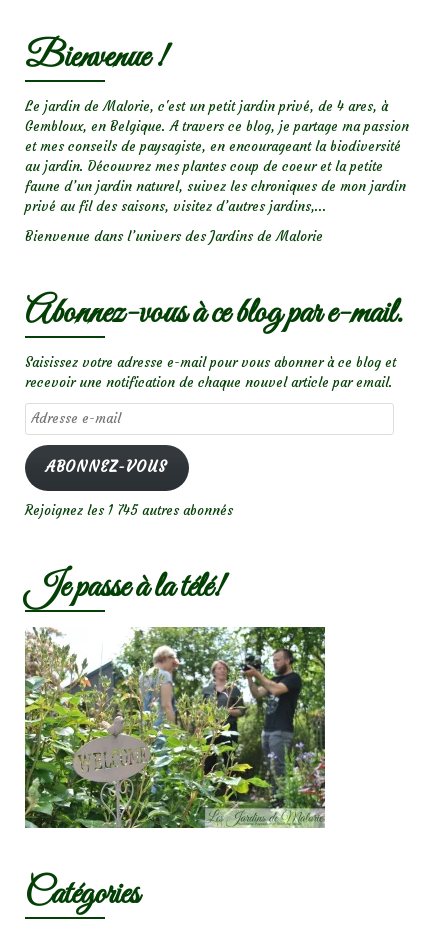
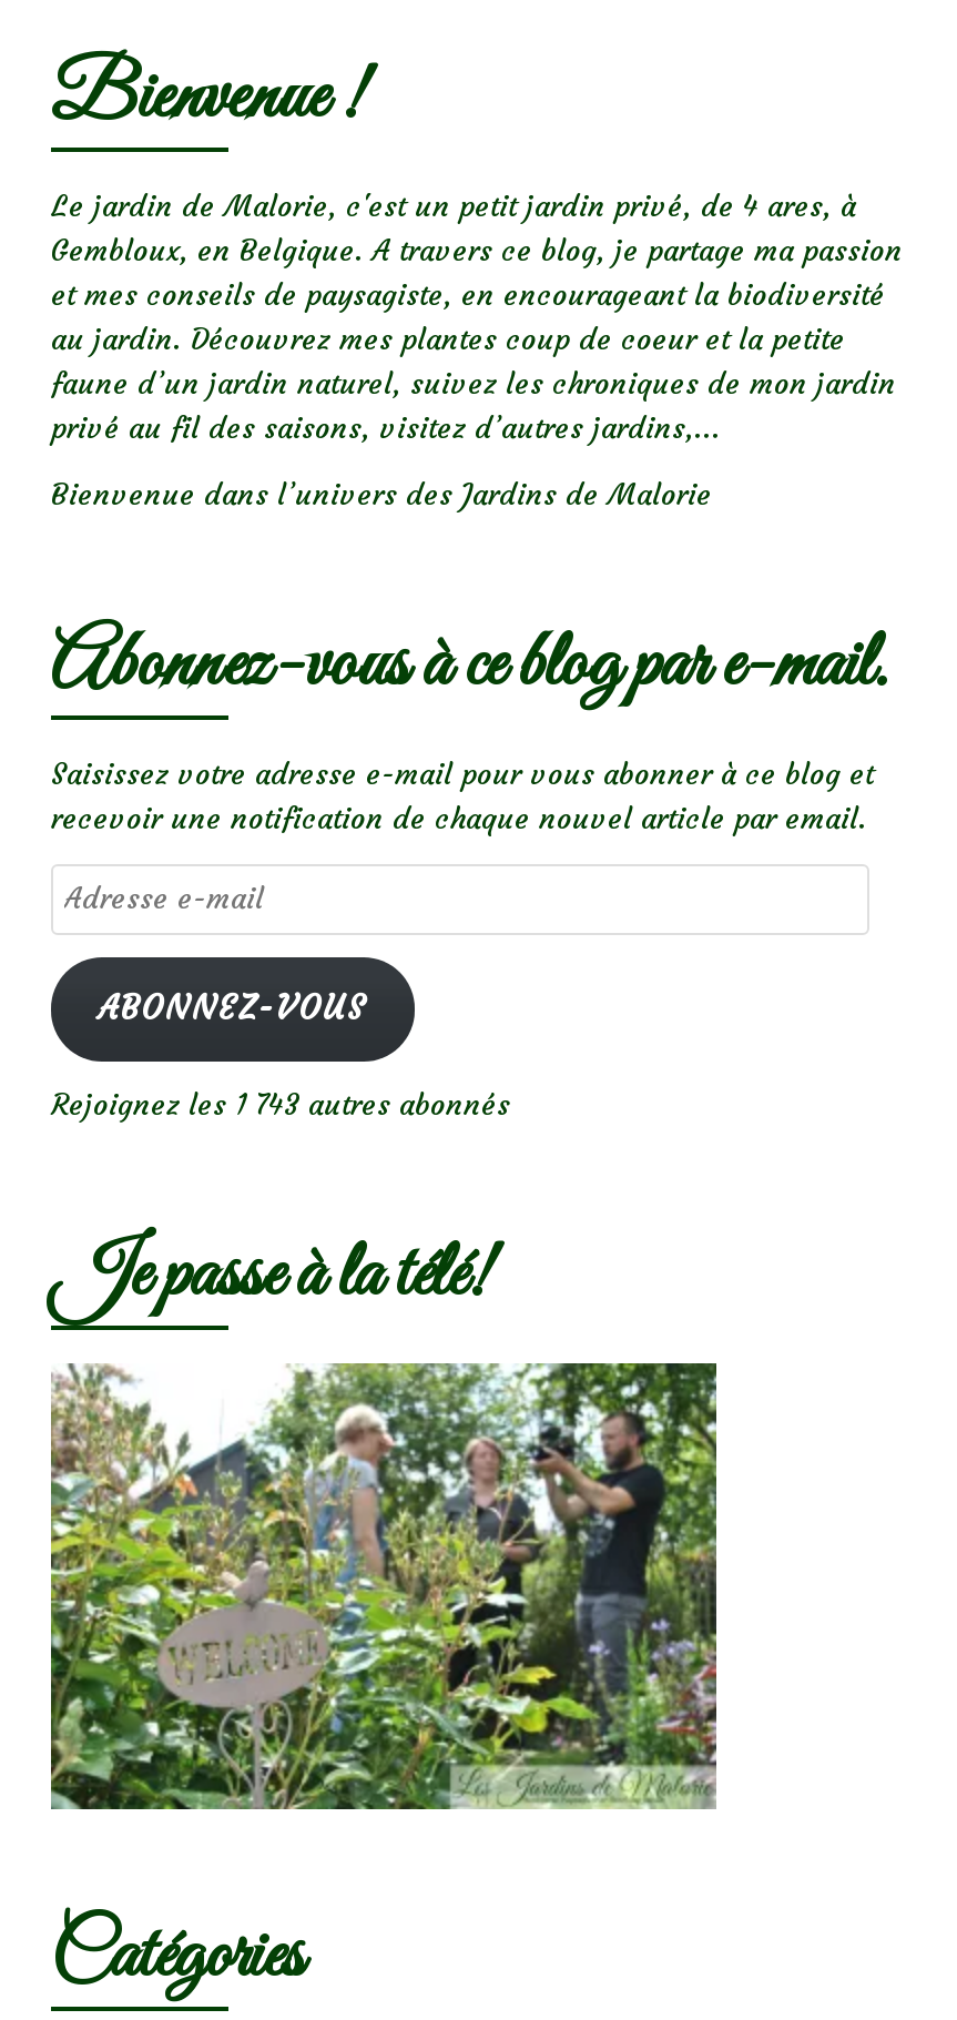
[25,502,233,519] Rejoignez les 1 745 autres abonnés -> [51,1085,510,1123] Rejoignez les 1 743 autres abonnés

